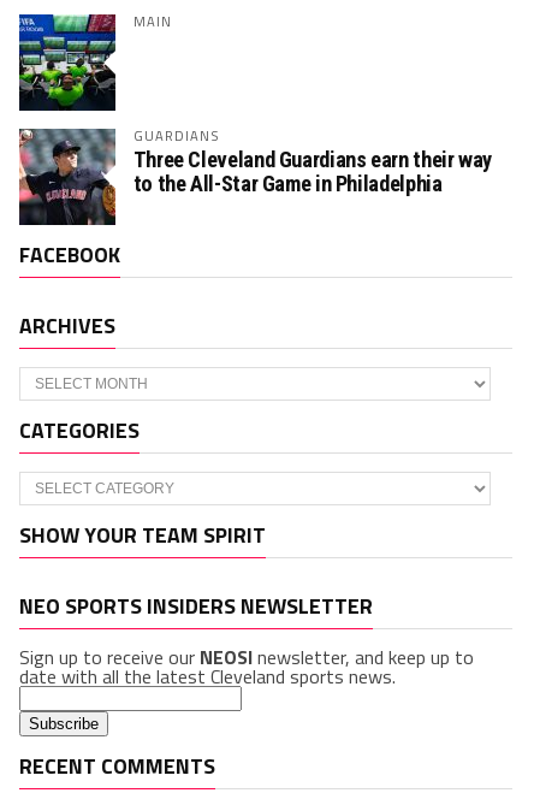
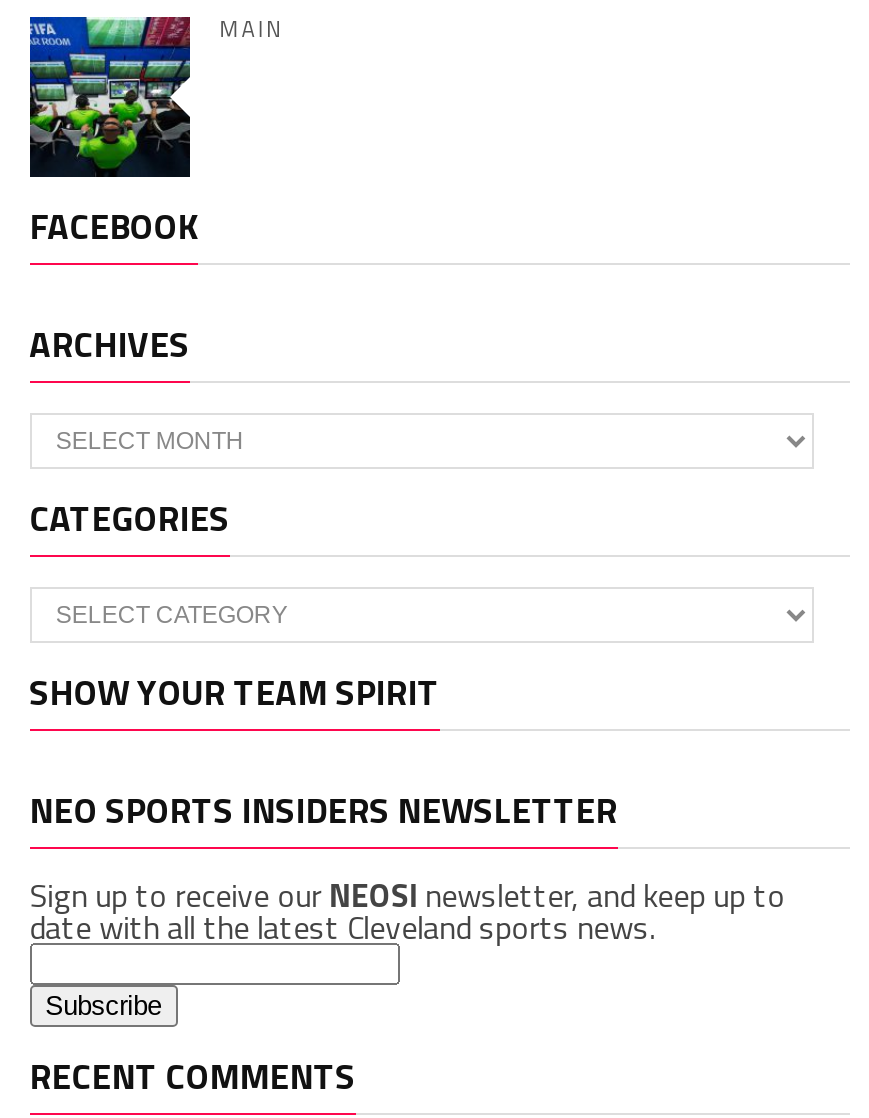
[18,125,492,226] [image] | GUARDIANS | Three Cleveland Guardians earn their way | to the All-Star Game in Philadelphia -> none

